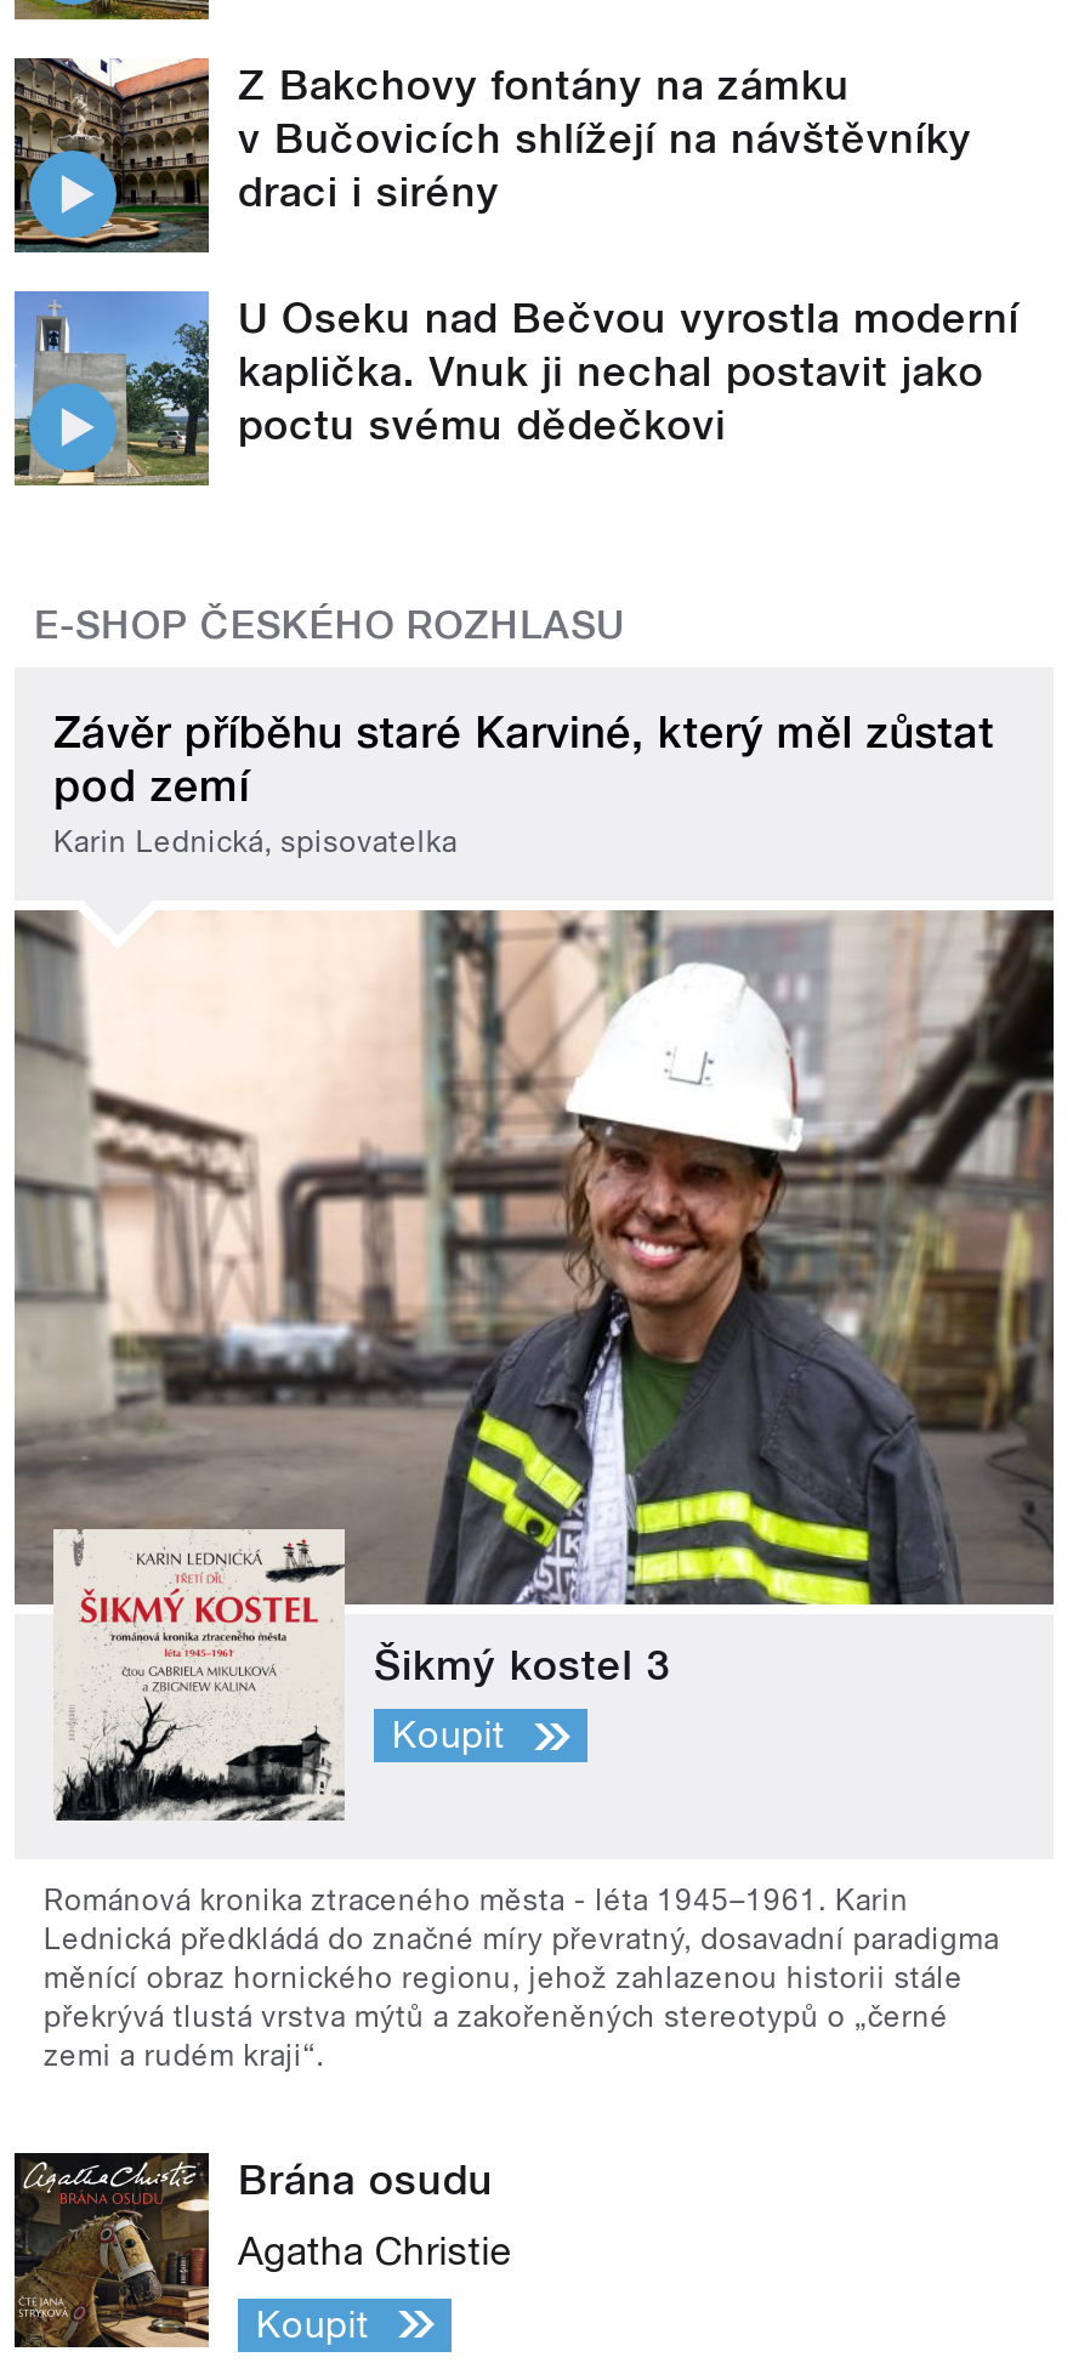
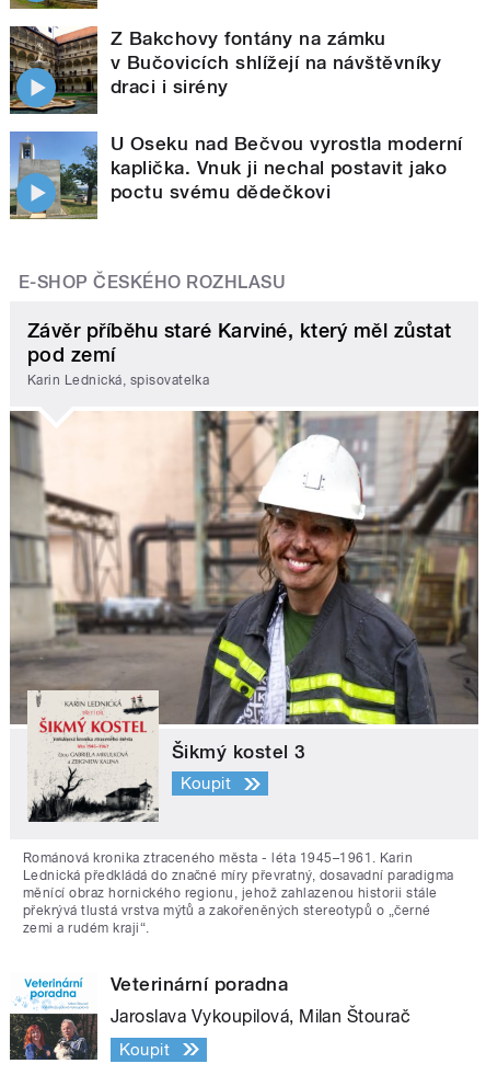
[12,2151,494,2350] [image] | Brána osudu -> [10,972,288,1061] [image] | Veterinární poradna
[238,2228,513,2274] Agatha Christie -> [111,1006,411,1027] Jaroslava Vykoupilová, Milan Štourač

